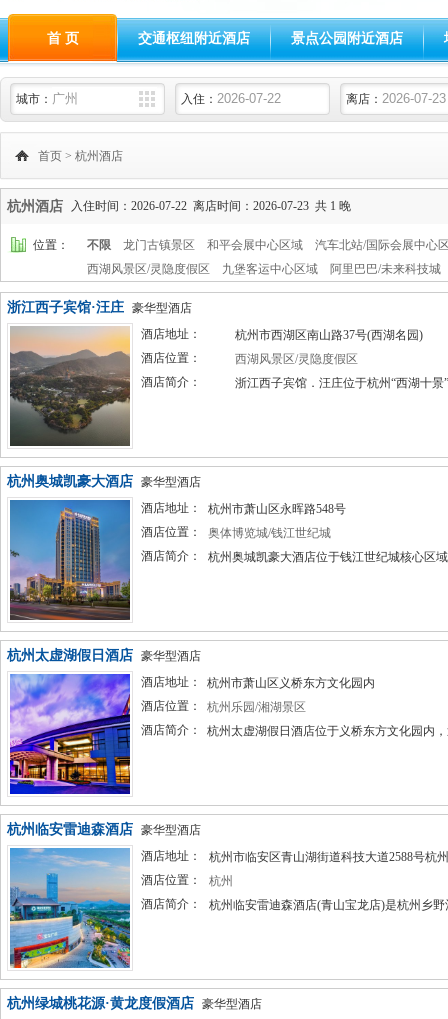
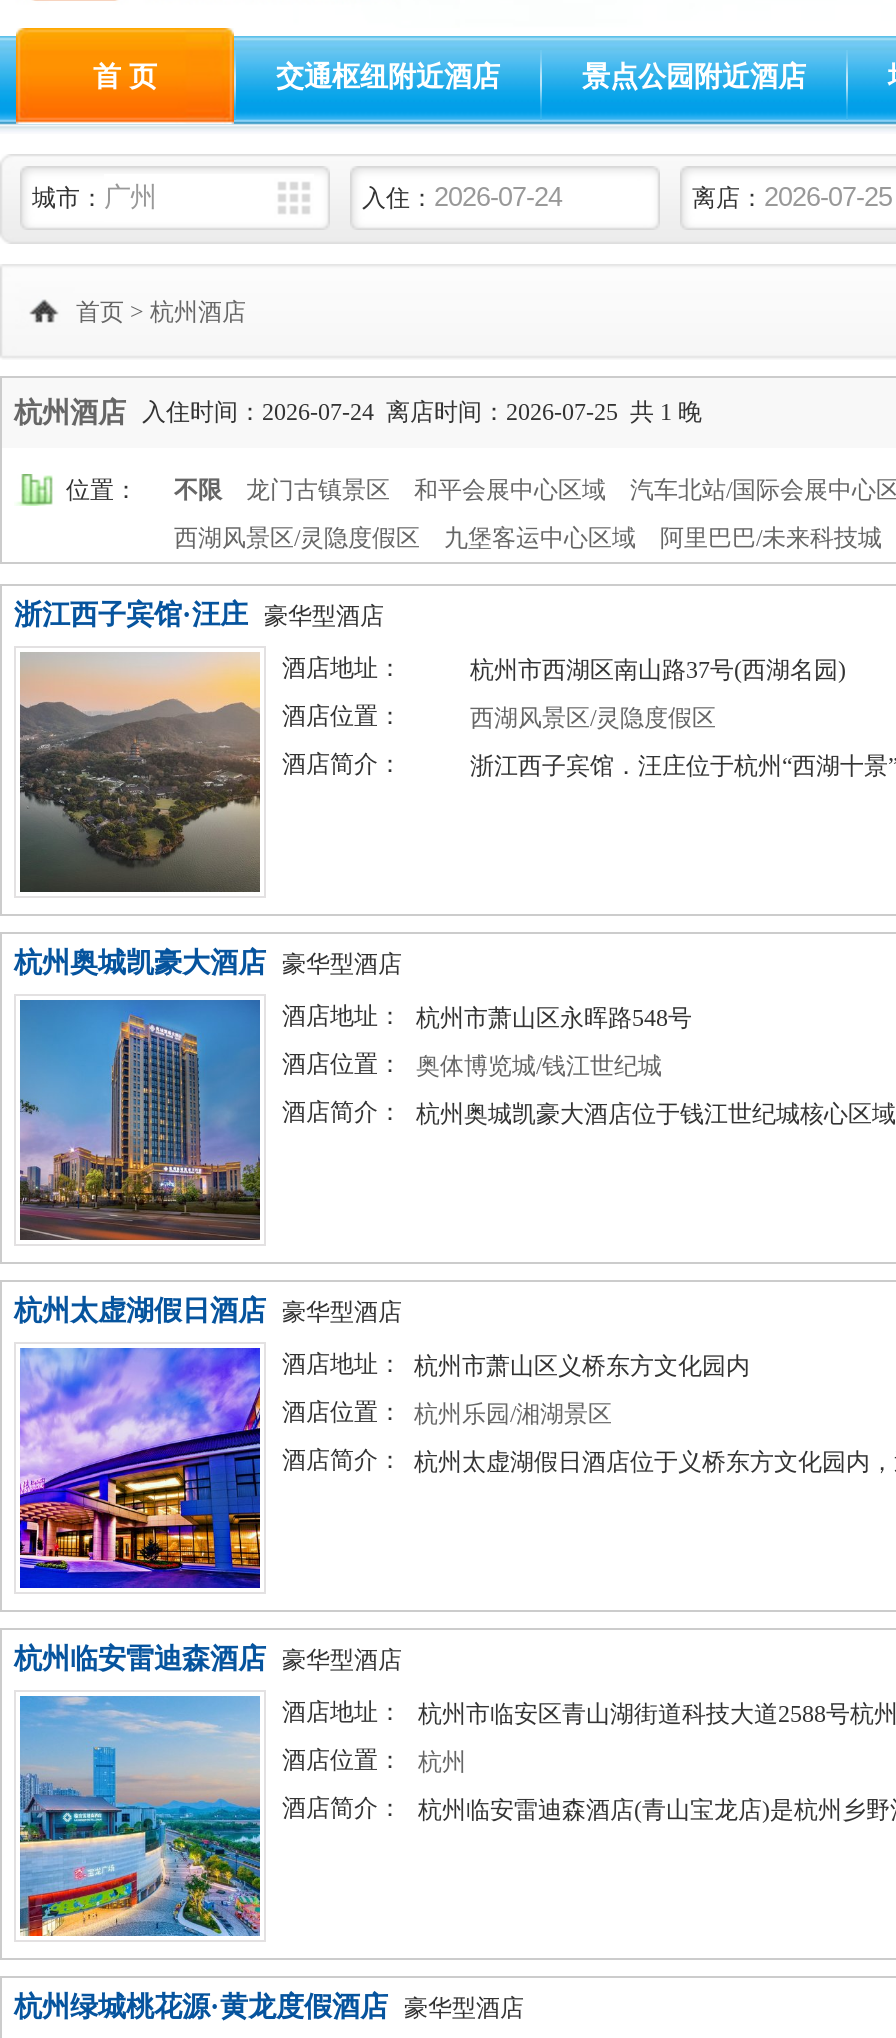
[7,199,351,214] 杭州酒店 入住时间：2026-07-22 离店时间：2026-07-23 共 1 晚 -> [14,398,702,428] 杭州酒店 入住时间：2026-07-24 离店时间：2026-07-25 共 1 晚

